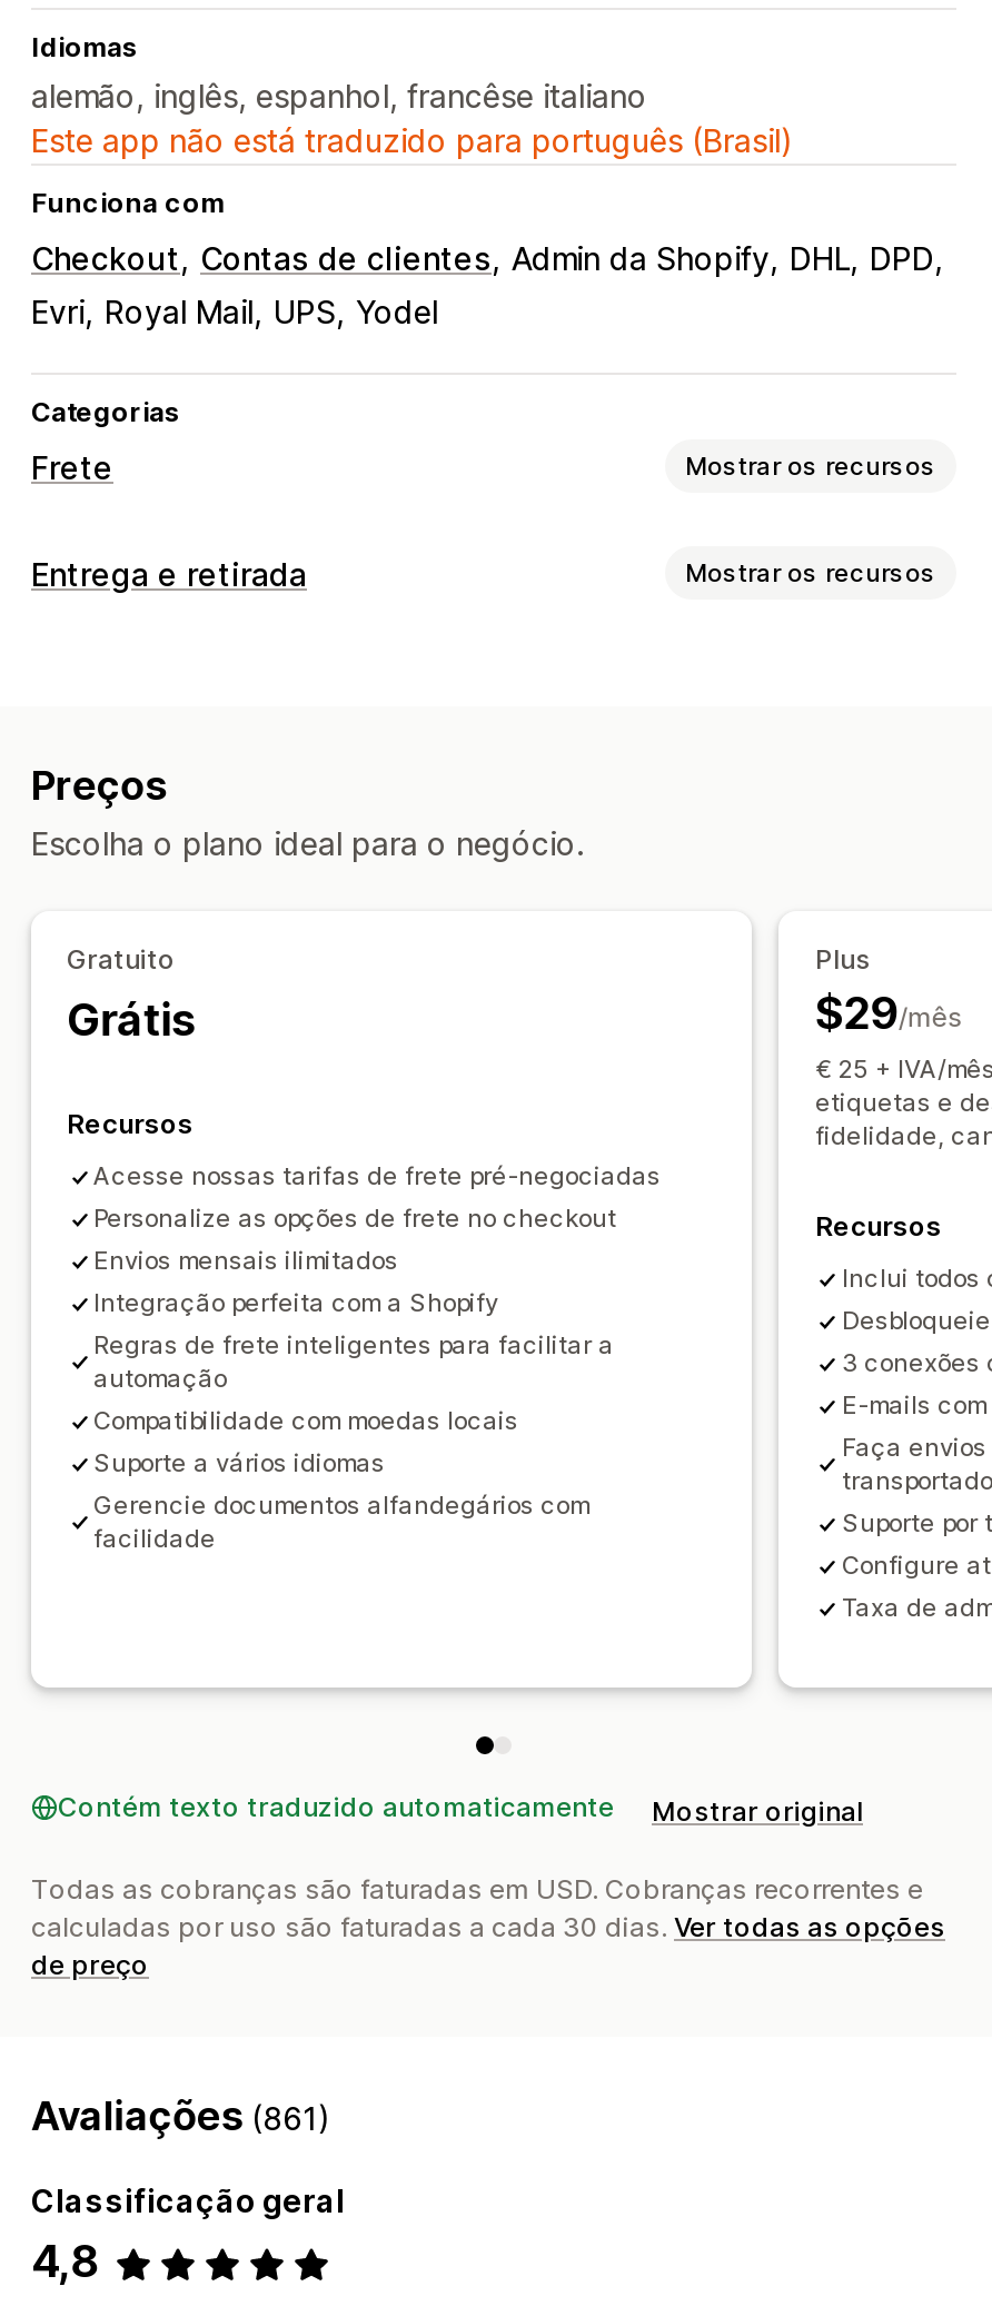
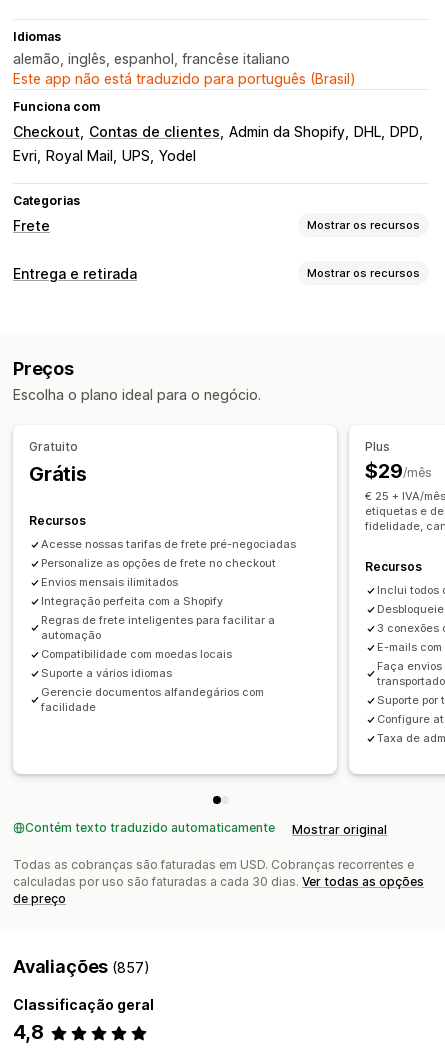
[31,2094,331,2140] Avaliações (861) -> [13,956,150,977] Avaliações (857)

